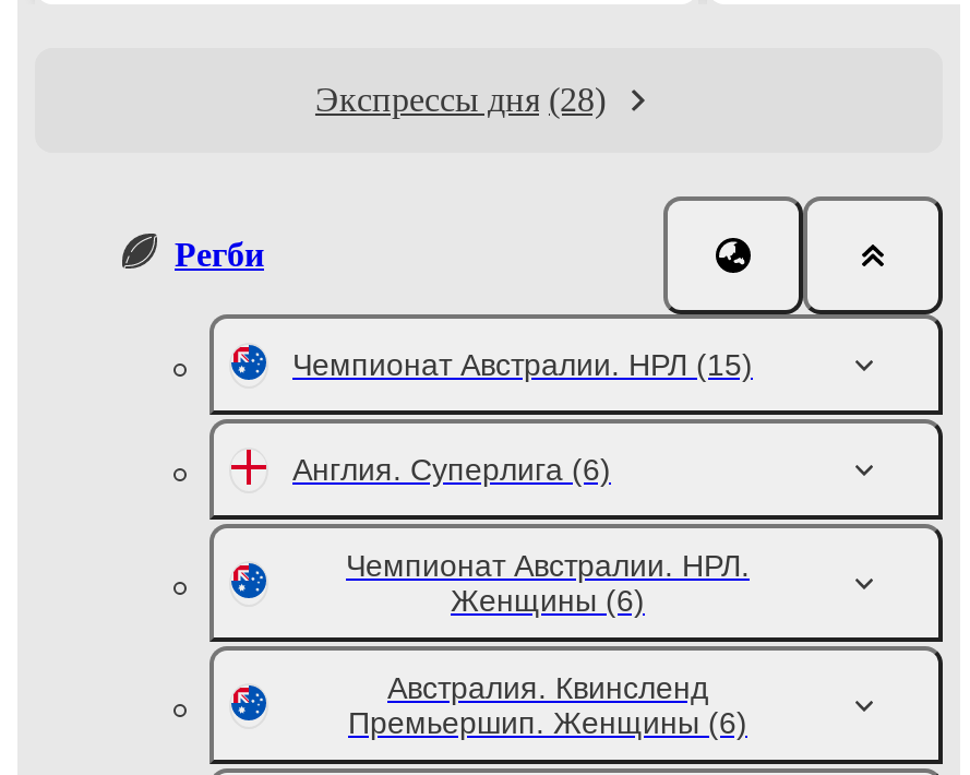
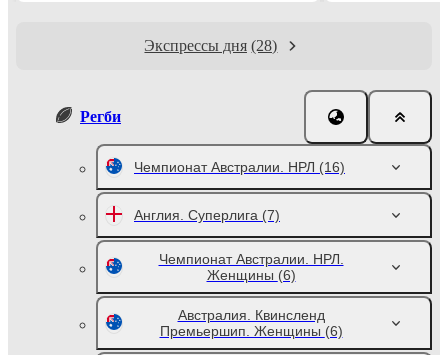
[292,347,753,382] Чемпионат Австралии. НРЛ (15) -> [134,159,345,175] Чемпионат Австралии. НРЛ (16)
[292,452,611,487] Англия. Суперлига (6) -> [134,207,280,223] Англия. Суперлига (7)

